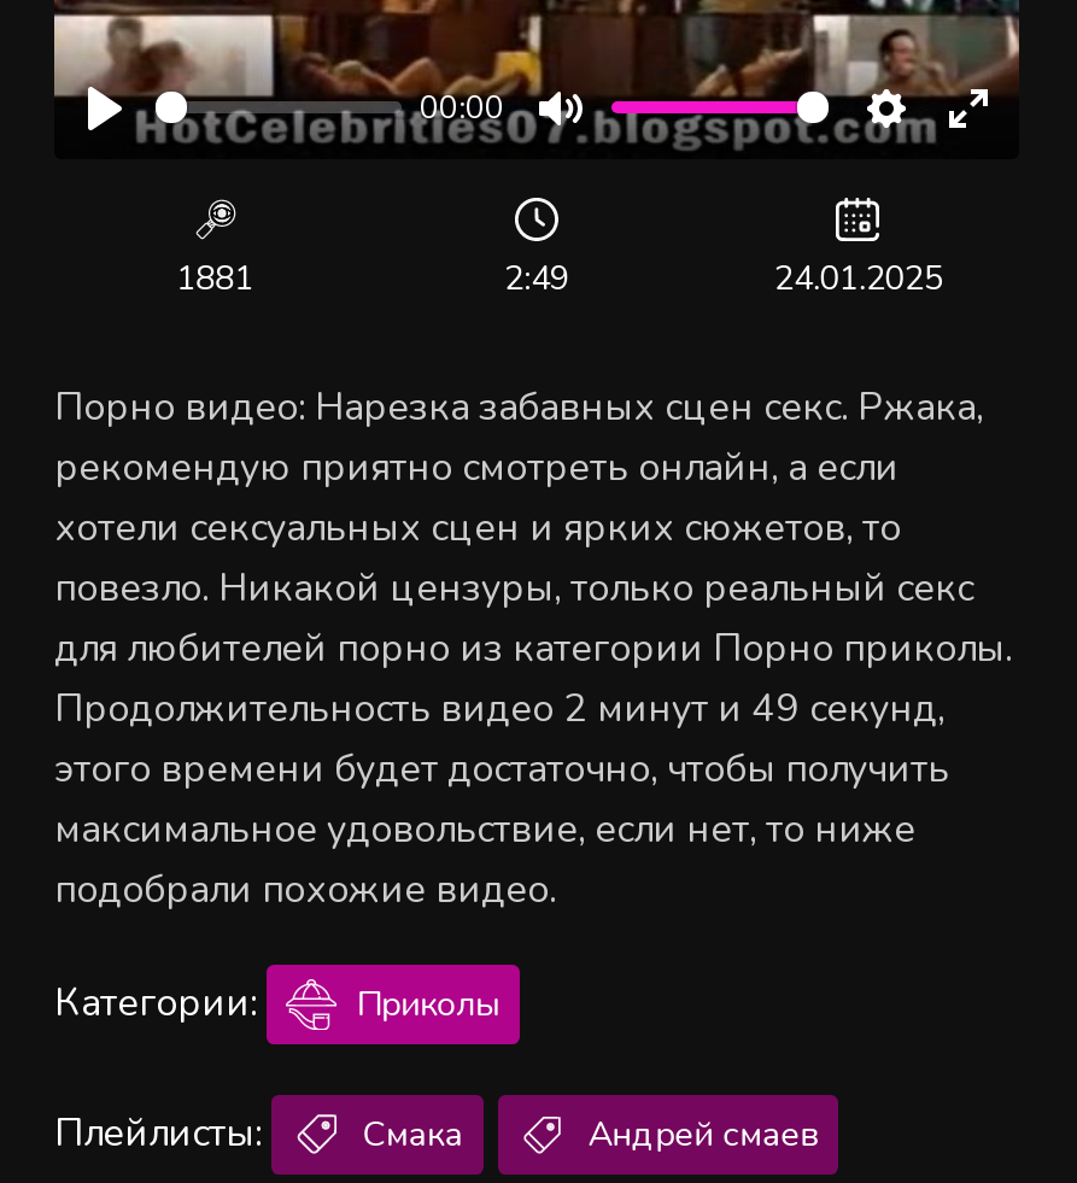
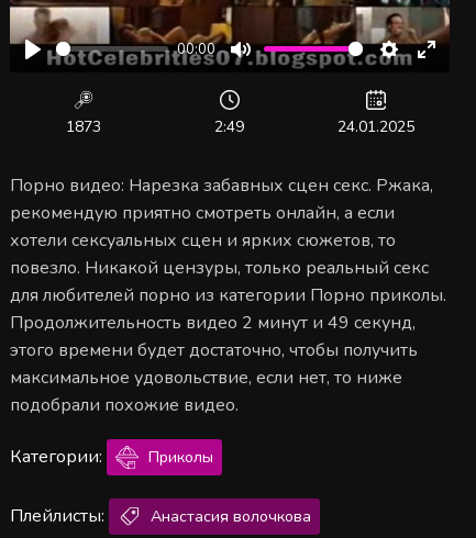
[177,256,254,302] 1881 -> [66,117,101,137] 1873
[352,1109,819,1158] Смака | Андрей смаев -> [146,505,311,527] Анастасия волочкова

